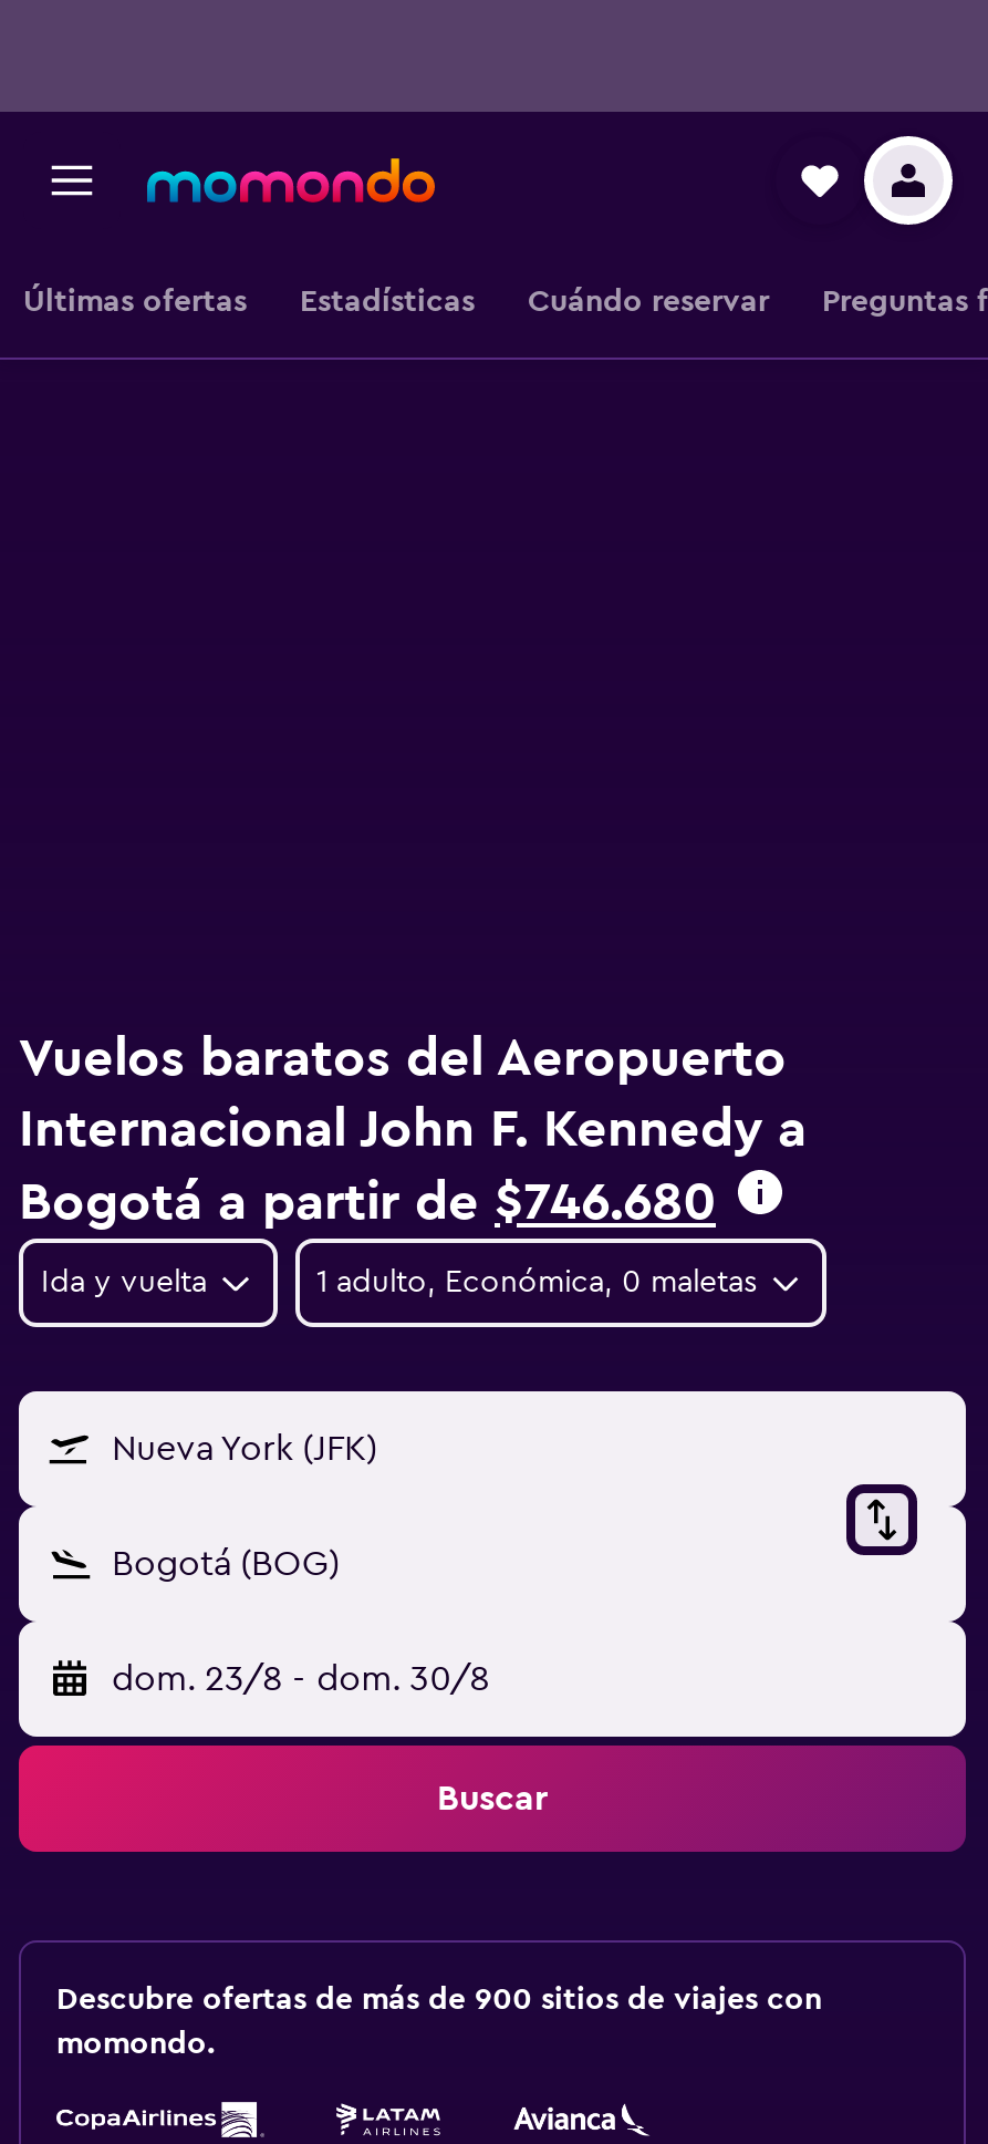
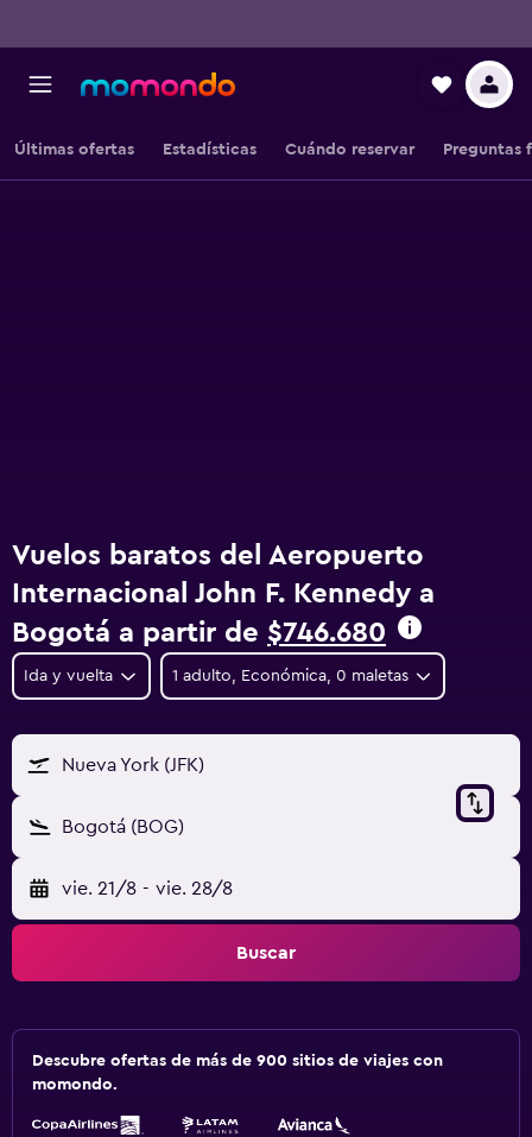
[112,1661,489,1697] dom. 23/8 - dom. 30/8 -> [62,879,232,898] vie. 21/8 - vie. 28/8

